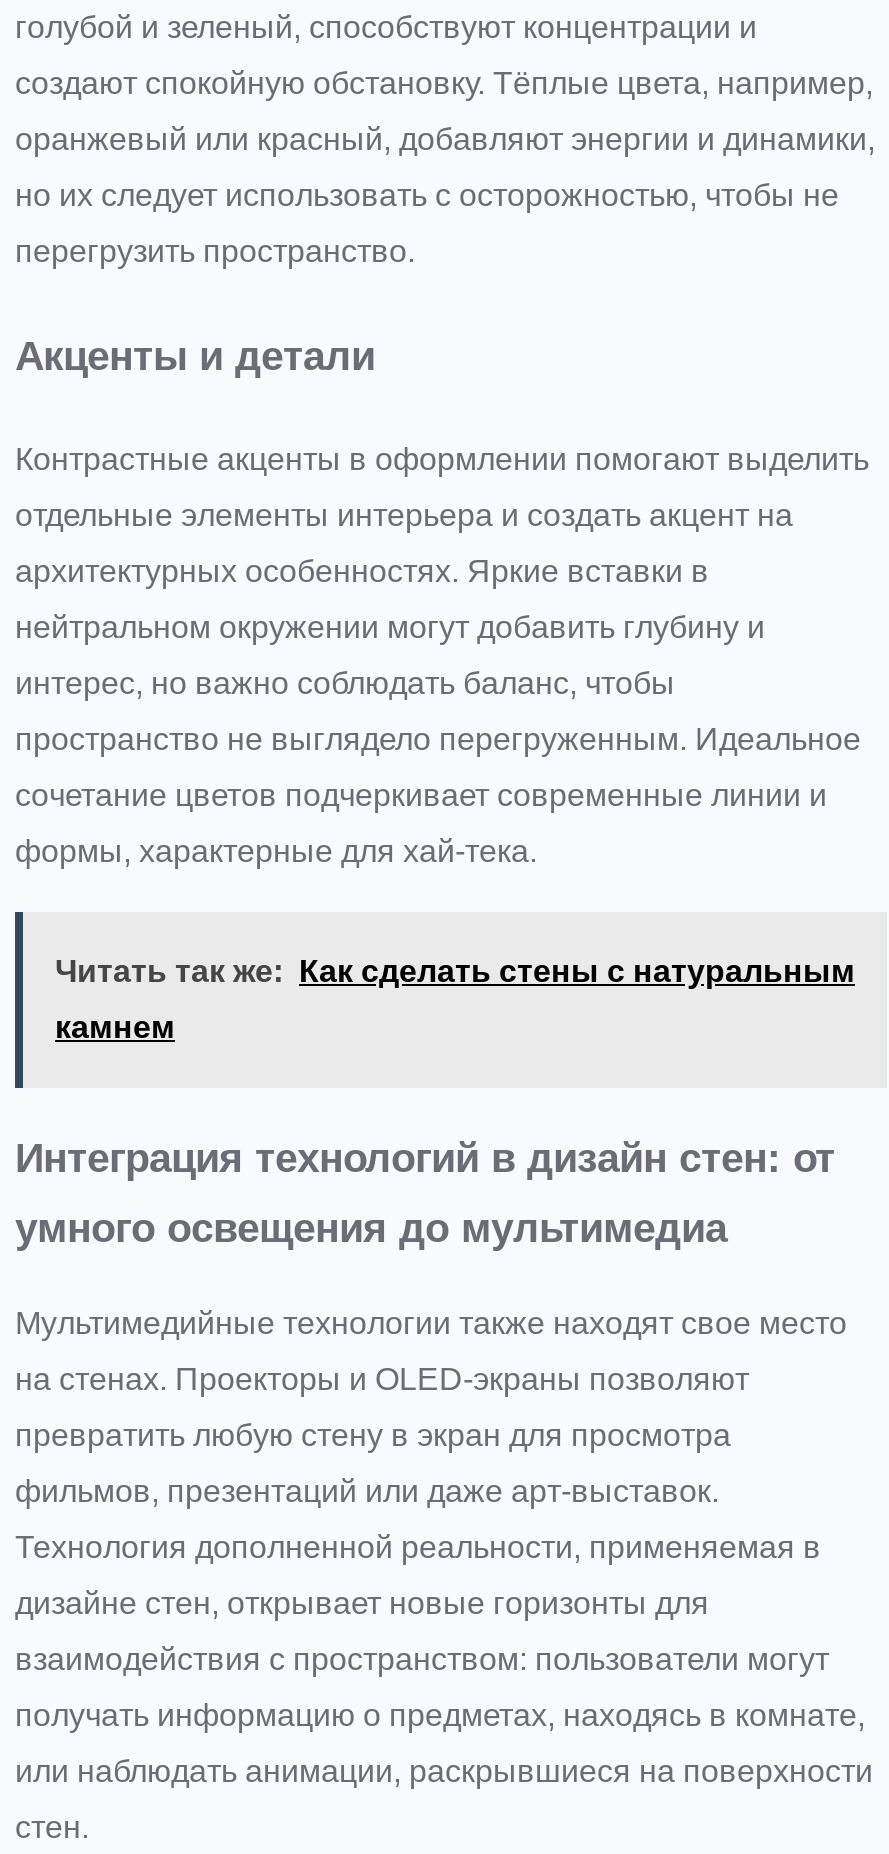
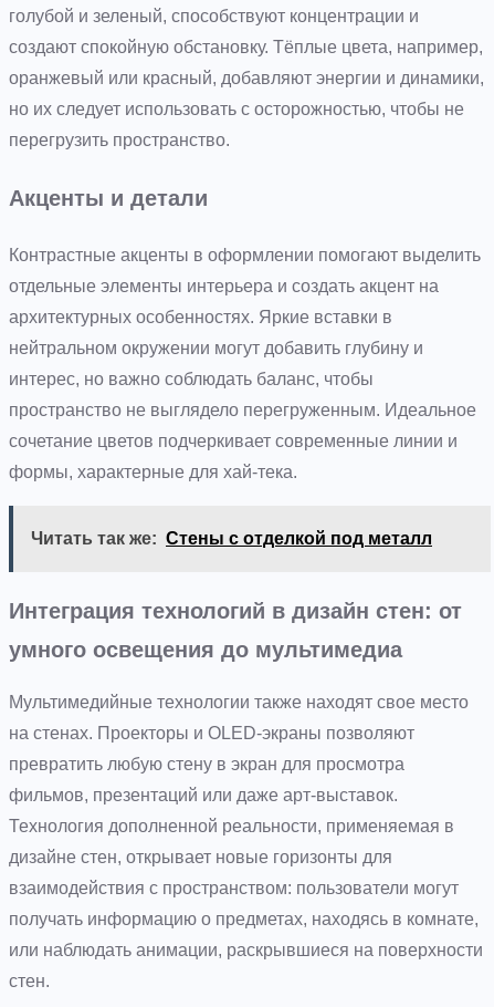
[55,954,855,1044] Читать так же: Как сделать стены с натуральным | камнем -> [31,529,432,548] Читать так же: Стены с отделкой под металл

